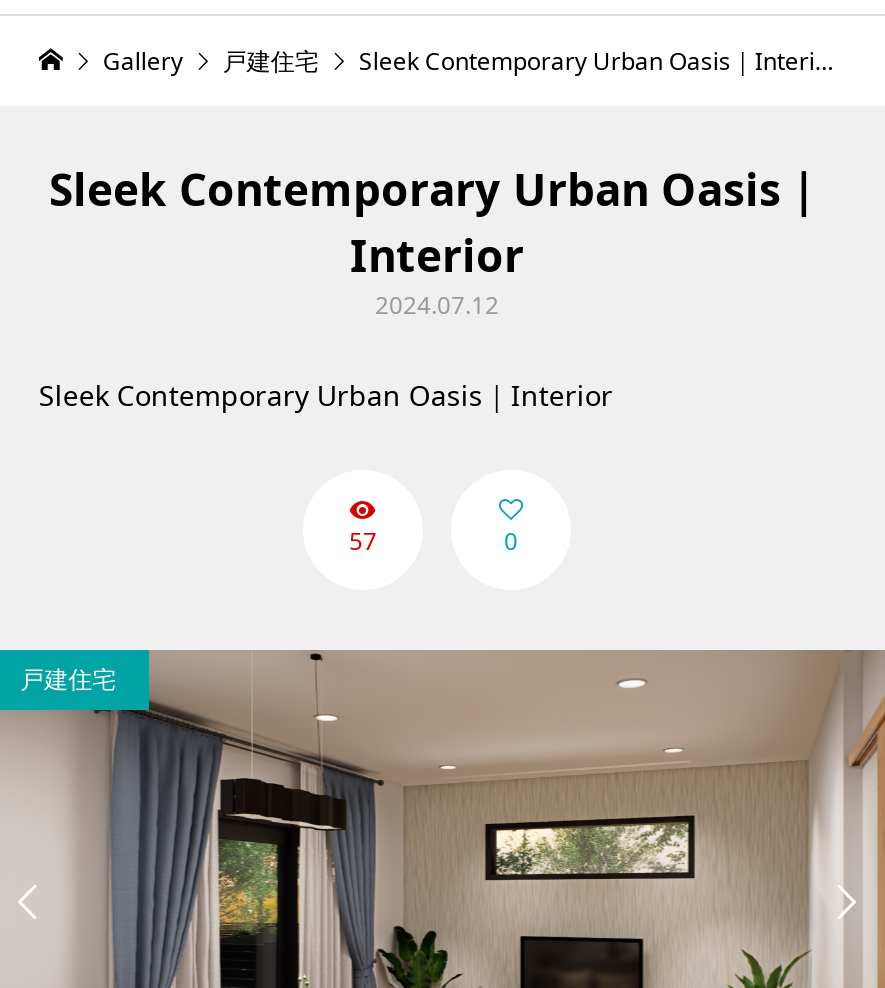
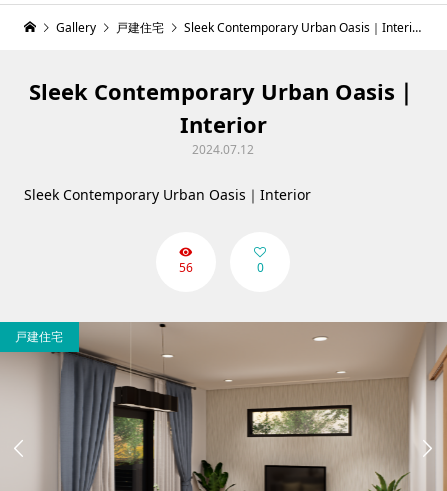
[349,523,377,557] 57 -> [179,258,193,275] 56

